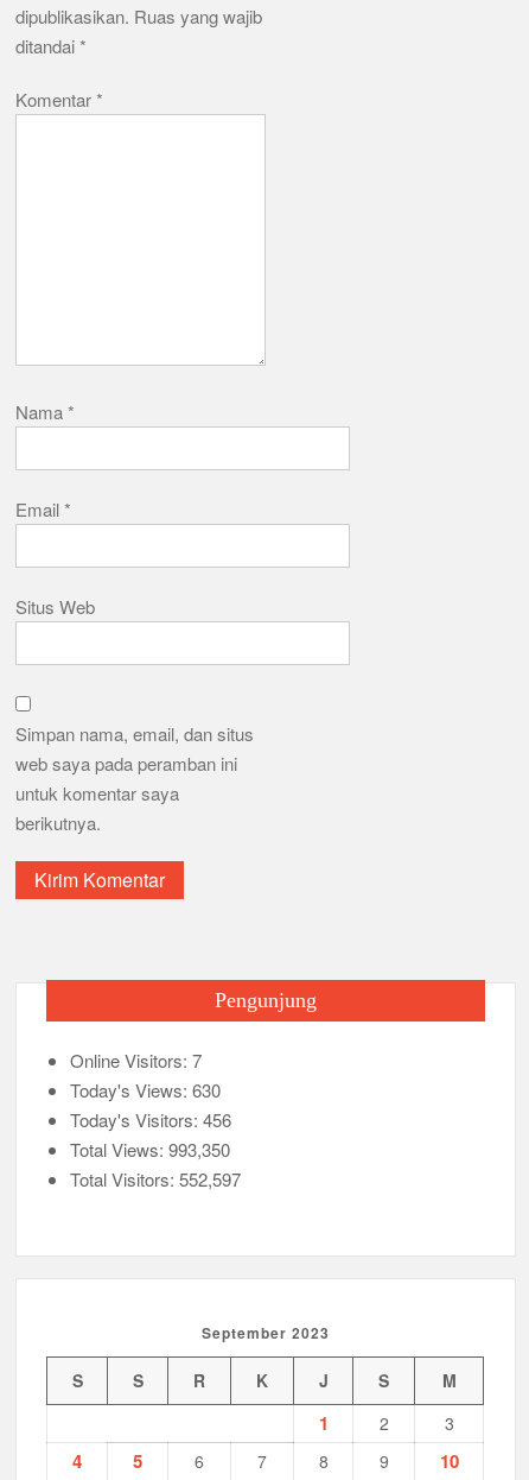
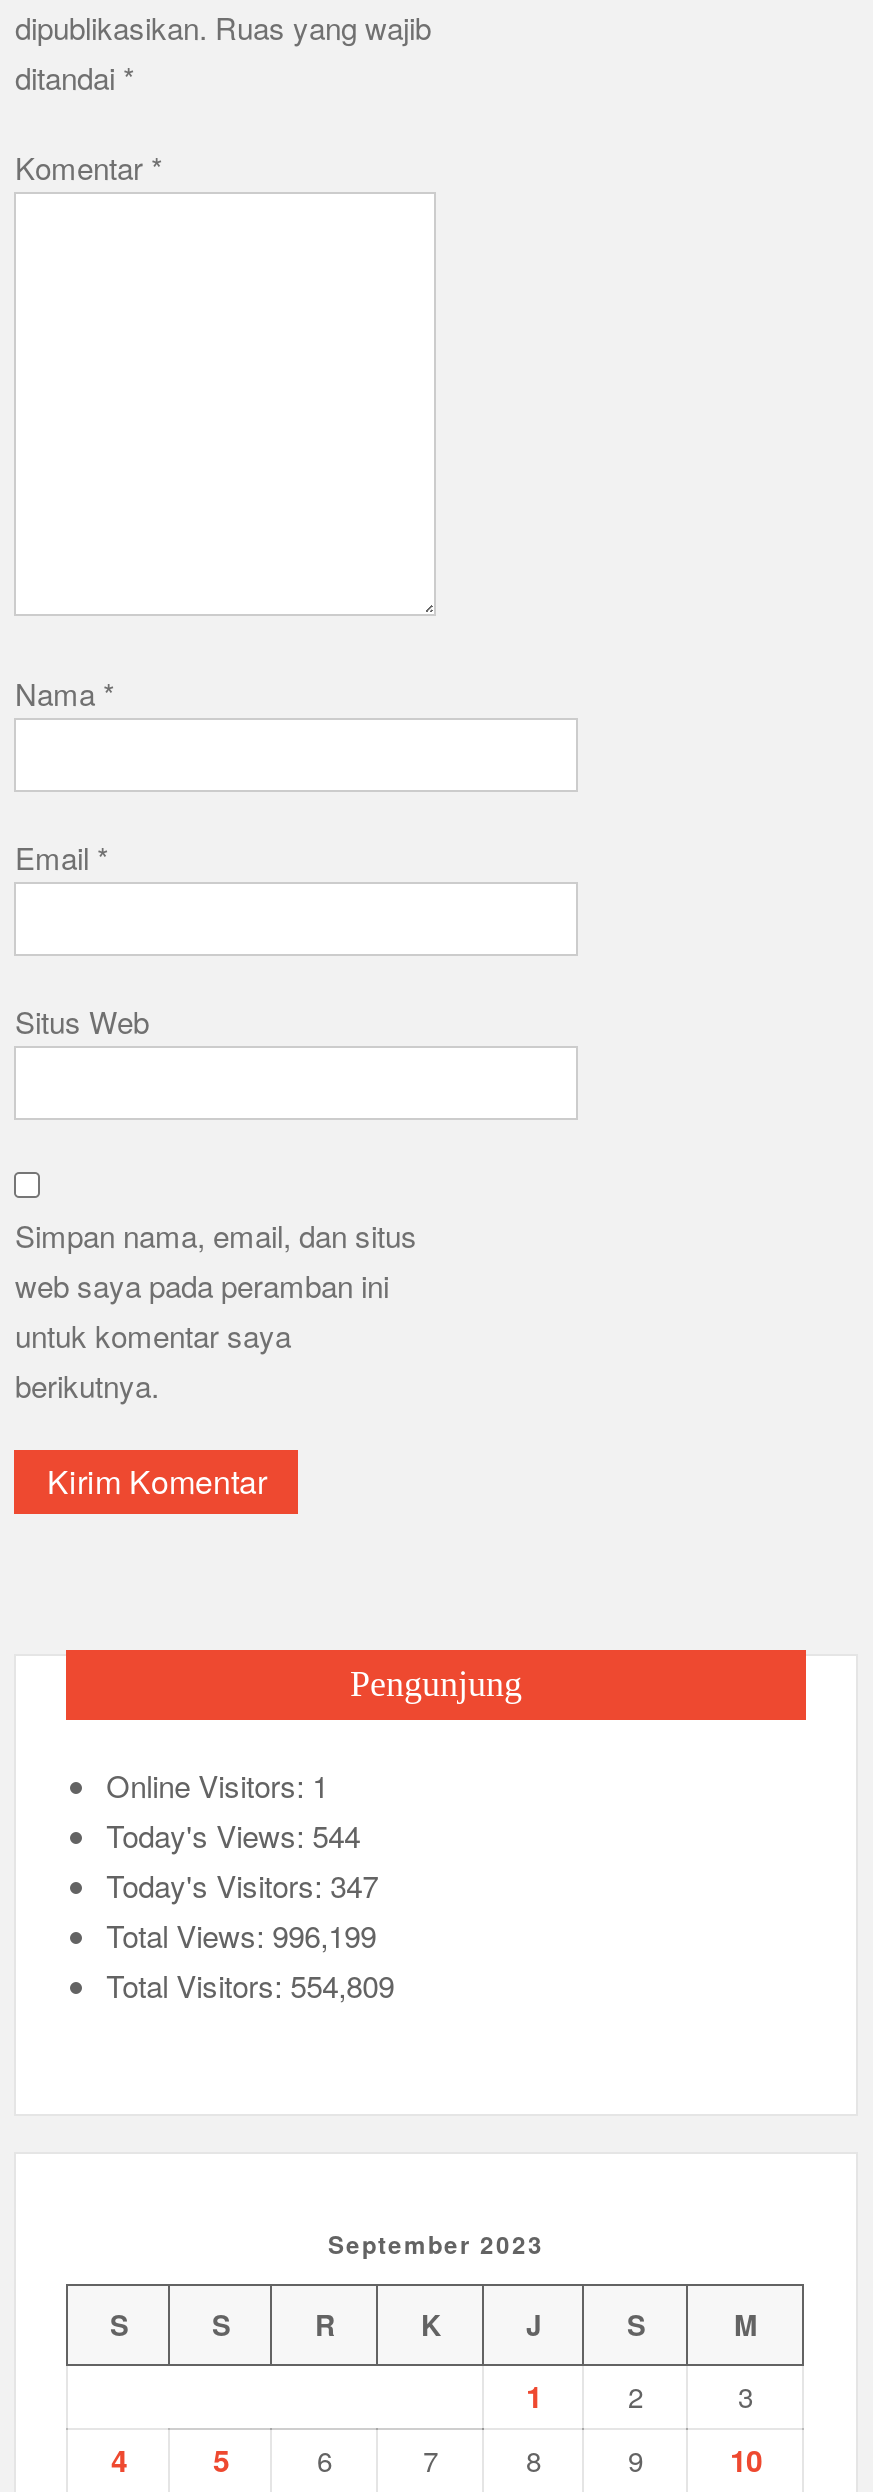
[70,1048,202,1073] Online Visitors: 7 -> [106,1765,328,1807] Online Visitors: 1
[70,1078,221,1103] Today's Views: 630 -> [106,1815,360,1857] Today's Views: 544
[70,1108,231,1132] Today's Visitors: 456 -> [106,1865,378,1907] Today's Visitors: 347
[70,1137,230,1162] Total Views: 993,350 -> [106,1915,376,1957] Total Views: 996,199
[70,1167,241,1192] Total Visitors: 552,597 -> [106,1965,394,2007] Total Visitors: 554,809

